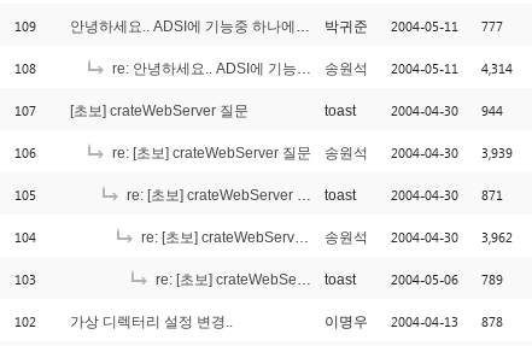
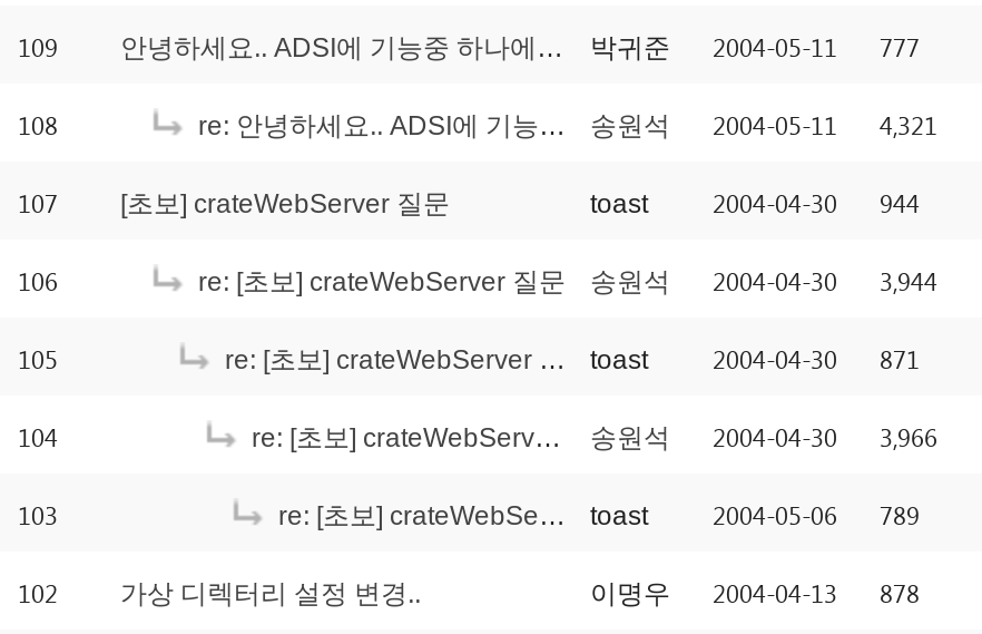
[481,59,513,77] 4,314 -> [880,108,937,142] 4,321
[109,143,513,162] re: [초보] crateWebServer 질문 송원석 2004-04-30 3,939 -> [192,264,937,298] re: [초보] crateWebServer 질문 송원석 2004-04-30 3,944
[481,228,513,246] 3,962 -> [880,420,937,453] 3,966

